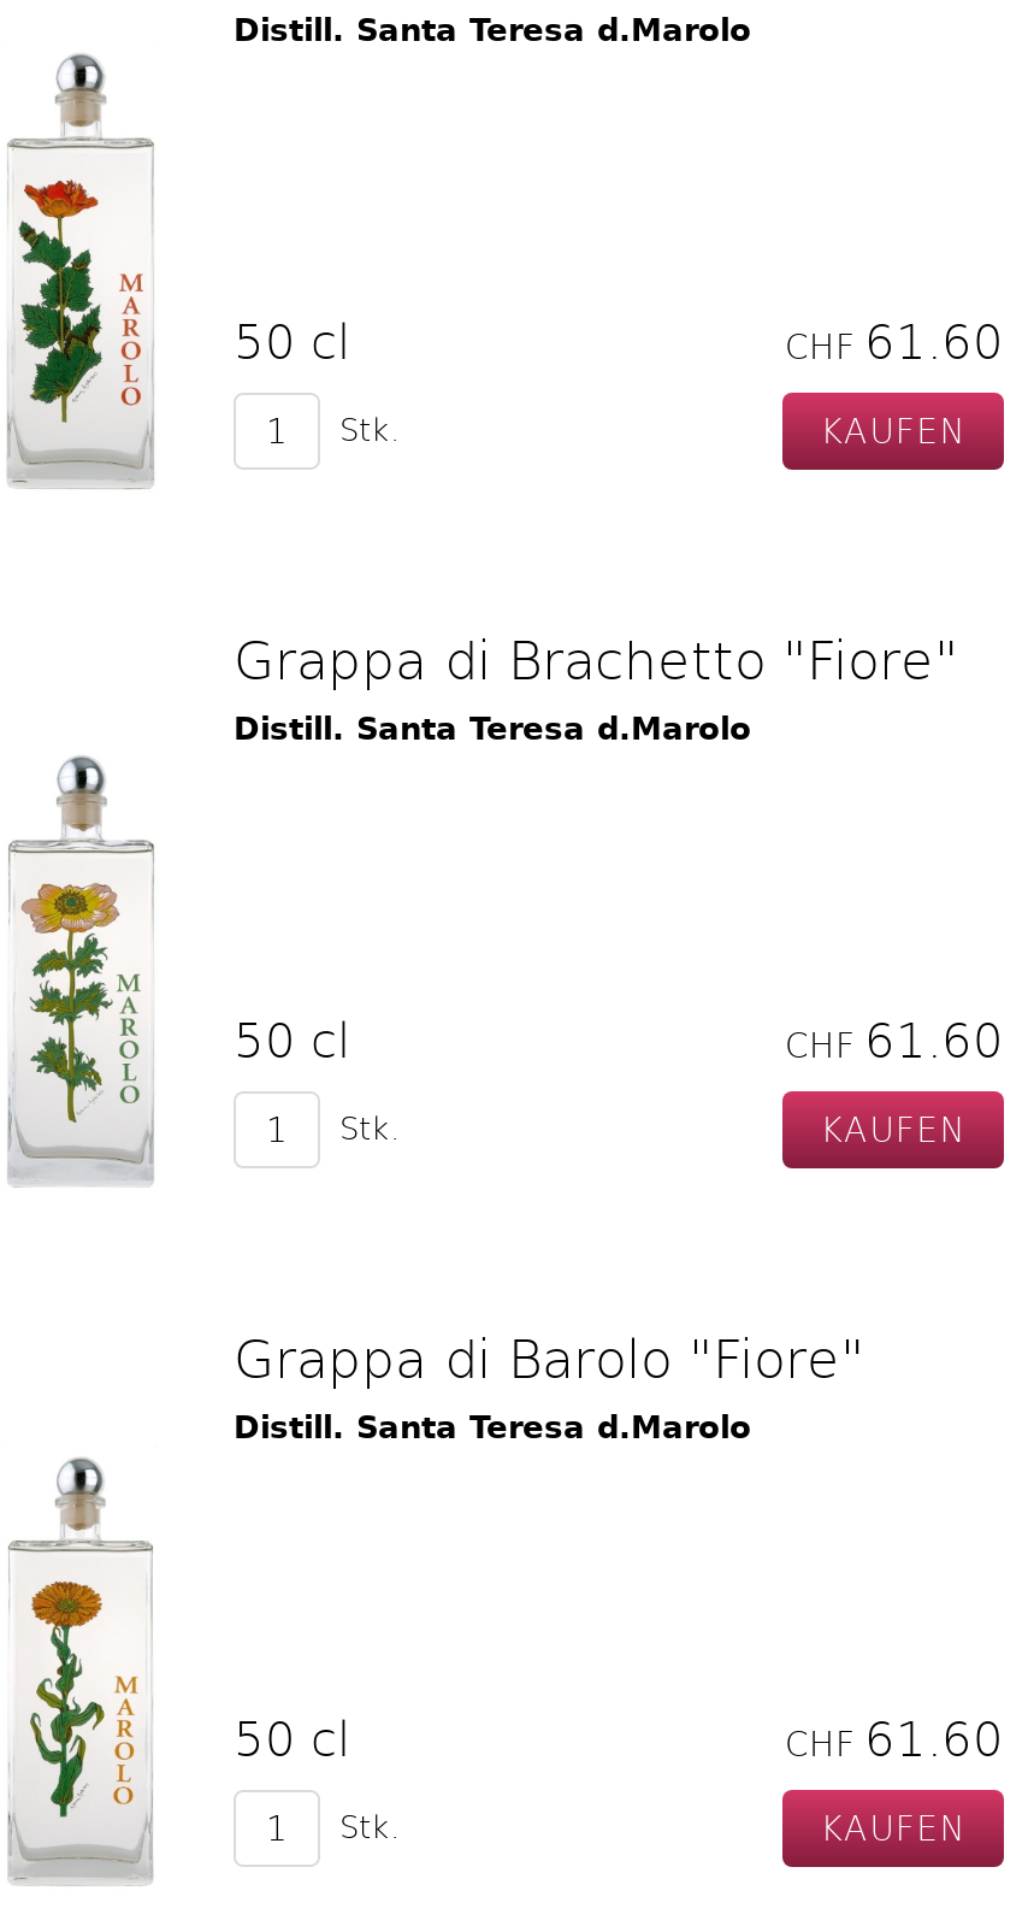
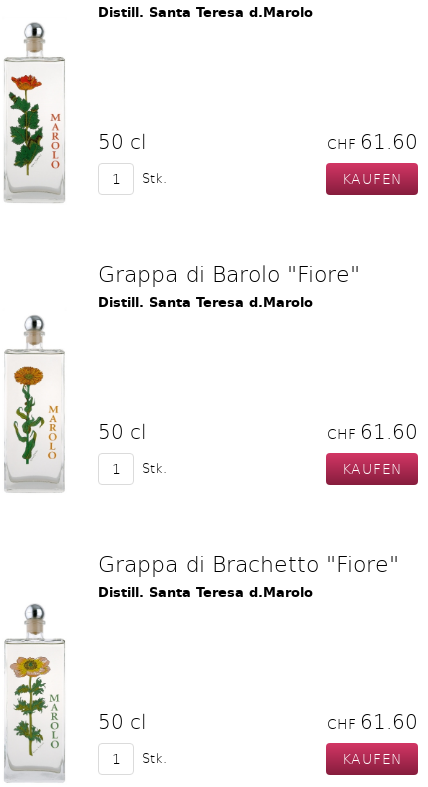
moved [234,622,958,694] -> [98,548,399,578]: Grappa di Brachetto "Fiore"
moved [19,882,142,1125] -> [9,656,60,757]: [image]
moved [234,1320,864,1393] -> [98,258,360,288]: Grappa di Barolo "Fiore"
moved [24,1580,140,1819] -> [11,366,59,465]: [image]

